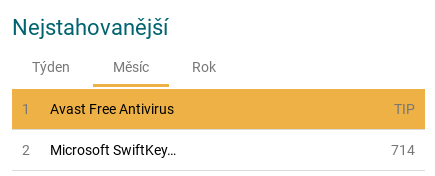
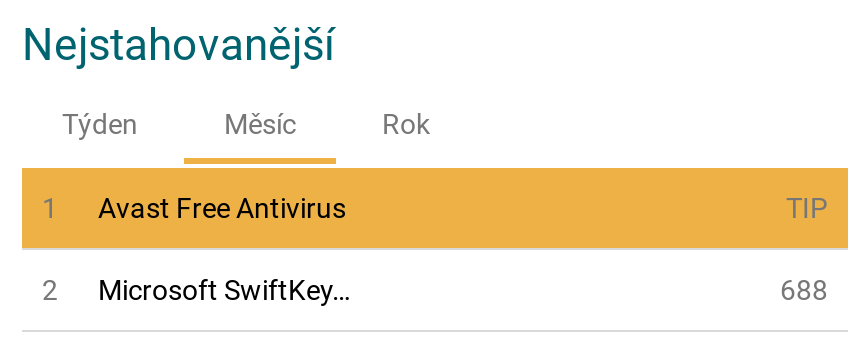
[391,142,415,158] 714 -> [780,274,828,306] 688

